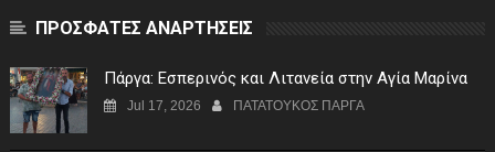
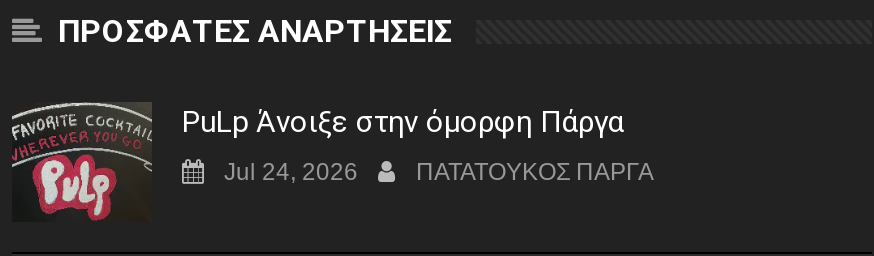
[9,66,467,134] [image] | Πάργα: Εσπερινός και Λιτανεία στην Αγία Μαρίνα -> [12,102,624,222] [image] | PuLp Άνοιξε στην όμορφη Πάργα
[127,97,201,113] Jul 17, 2026 -> [224,157,358,185] Jul 24, 2026

